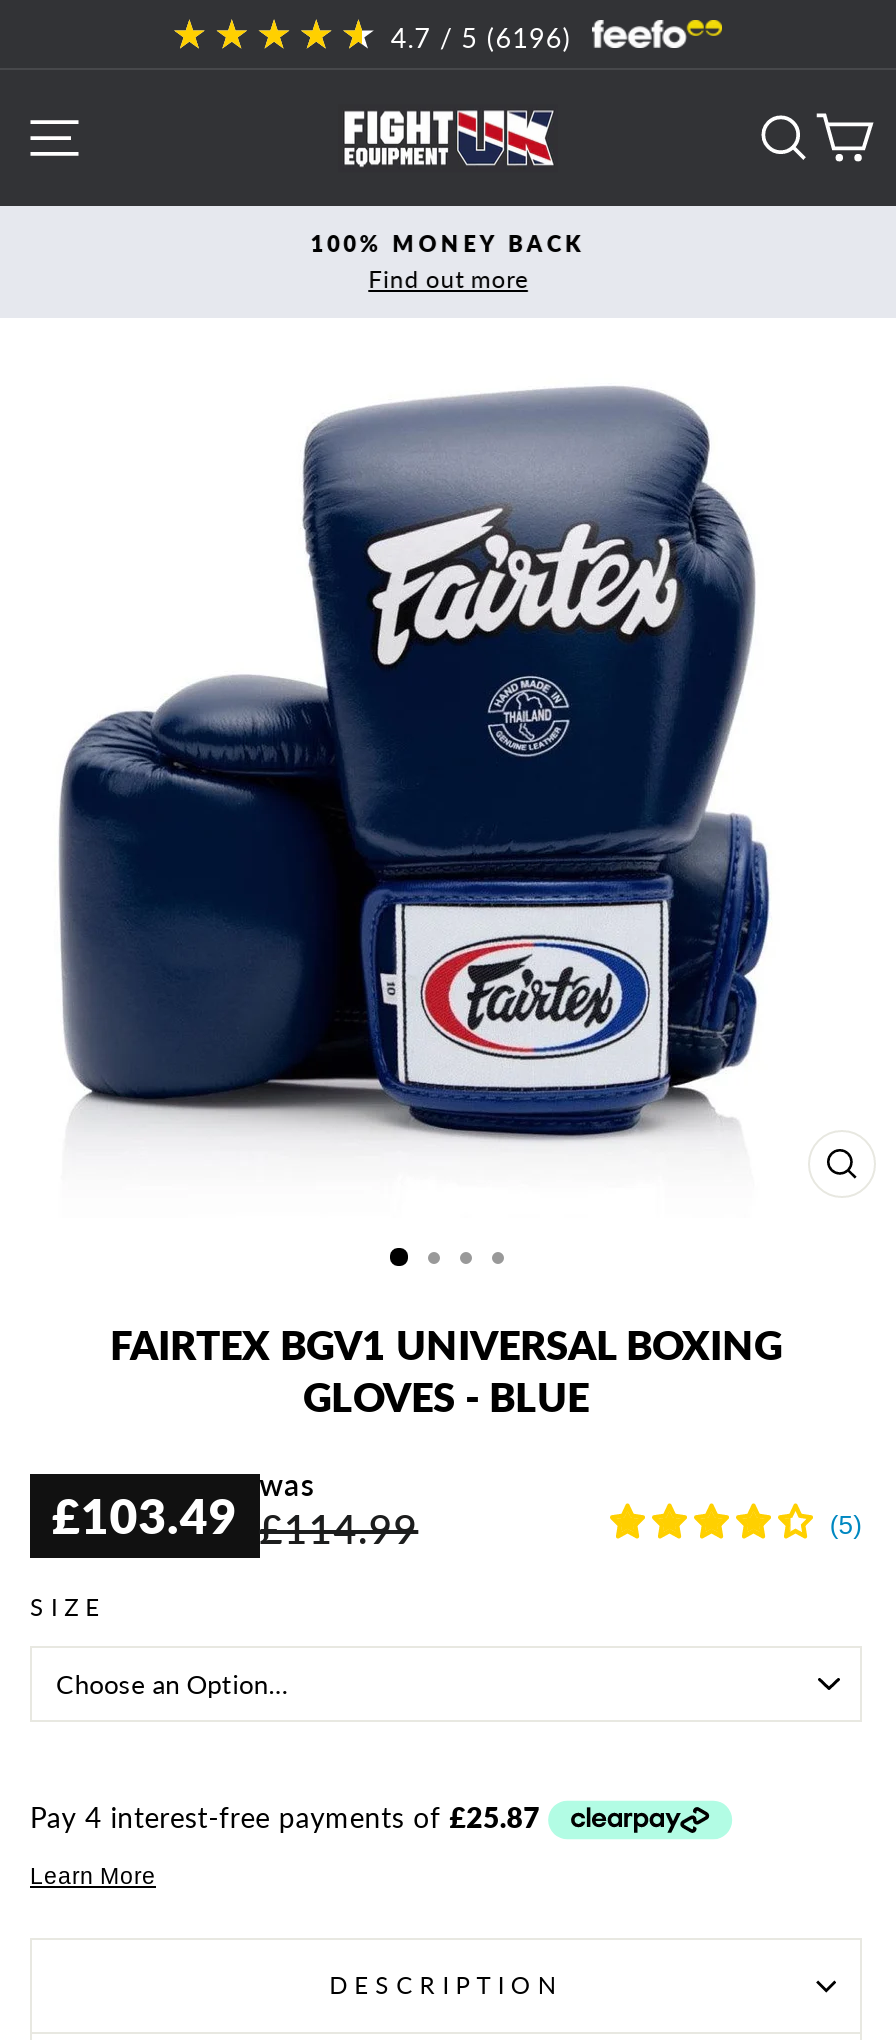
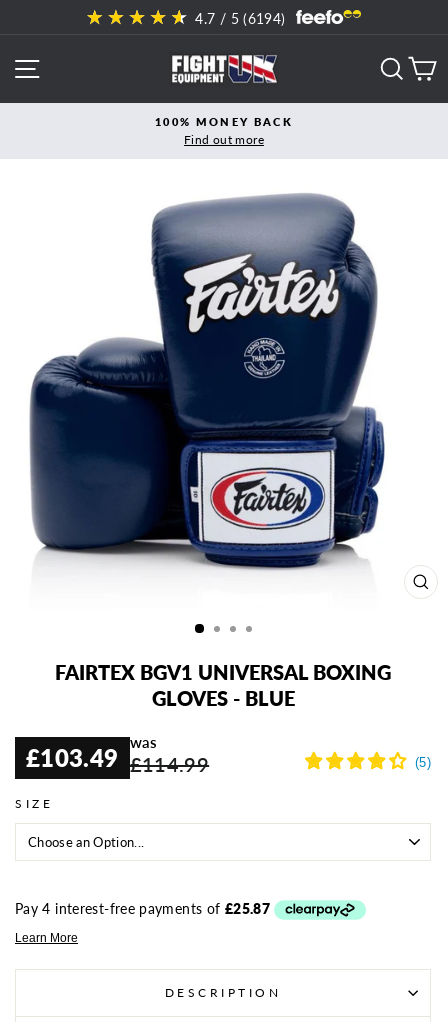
[391,22,571,54] 4.7 / 5 (6196) -> [195,11,286,27] 4.7 / 5 (6194)

